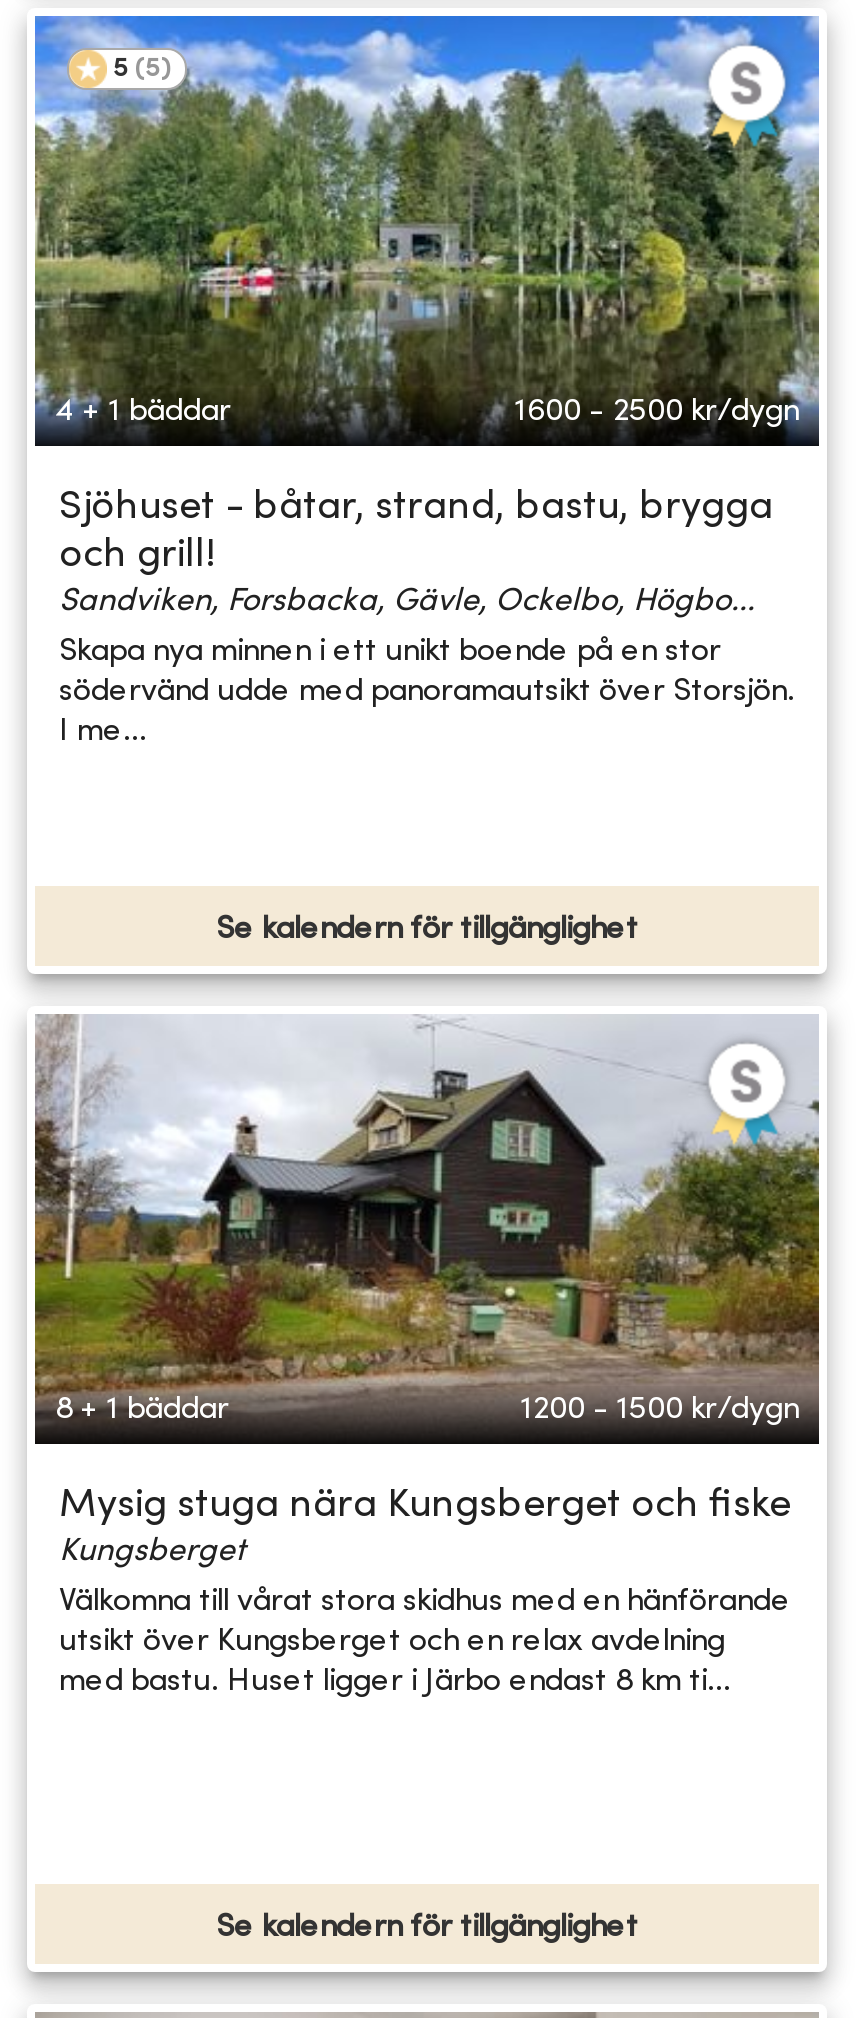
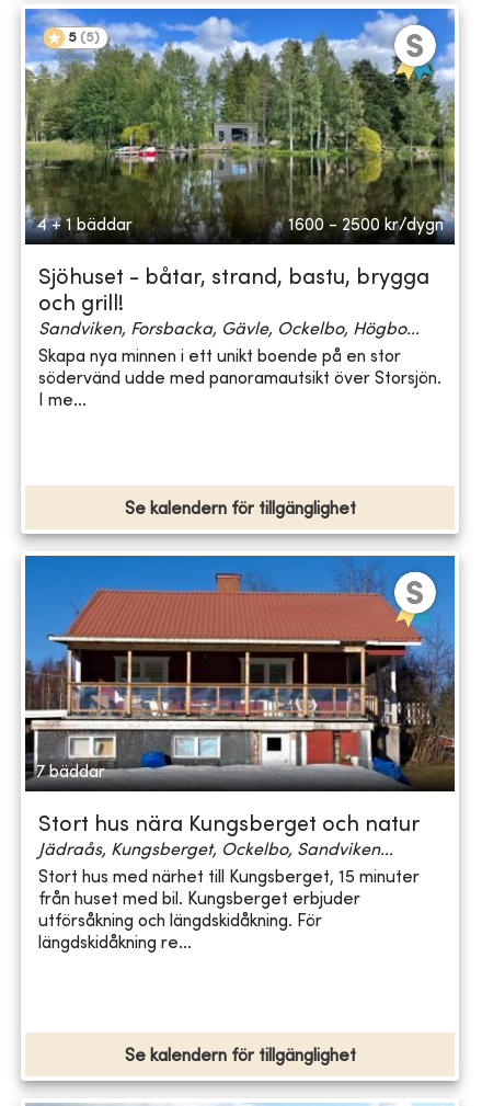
[33,1014,821,1432] [image] | 8 + 1 bäddar | 1200 - 1500 kr/dygn -> [24,555,456,785] [image] | 7 bäddar
[59,1488,791,1568] Mysig stuga nära Kungsberget och fiske | Kungsberget -> [38,815,420,859] Stort hus nära Kungsberget och natur | Jädraås, Kungsberget, Ockelbo, Sandviken...
[59,1587,791,1699] Välkomna till vårat stora skidhus med en hänförande | utsikt över Kungsberget och en relax avdelning | med bastu. Huset ligger i Järbo endast 8 km ti... -> [38,870,420,953] Stort hus med närhet till Kungsberget, 15 minuter | från huset med bil. Kungsberget erbjuder | utförsåkning och längdskidåkning. För | längdskidåkning re...

